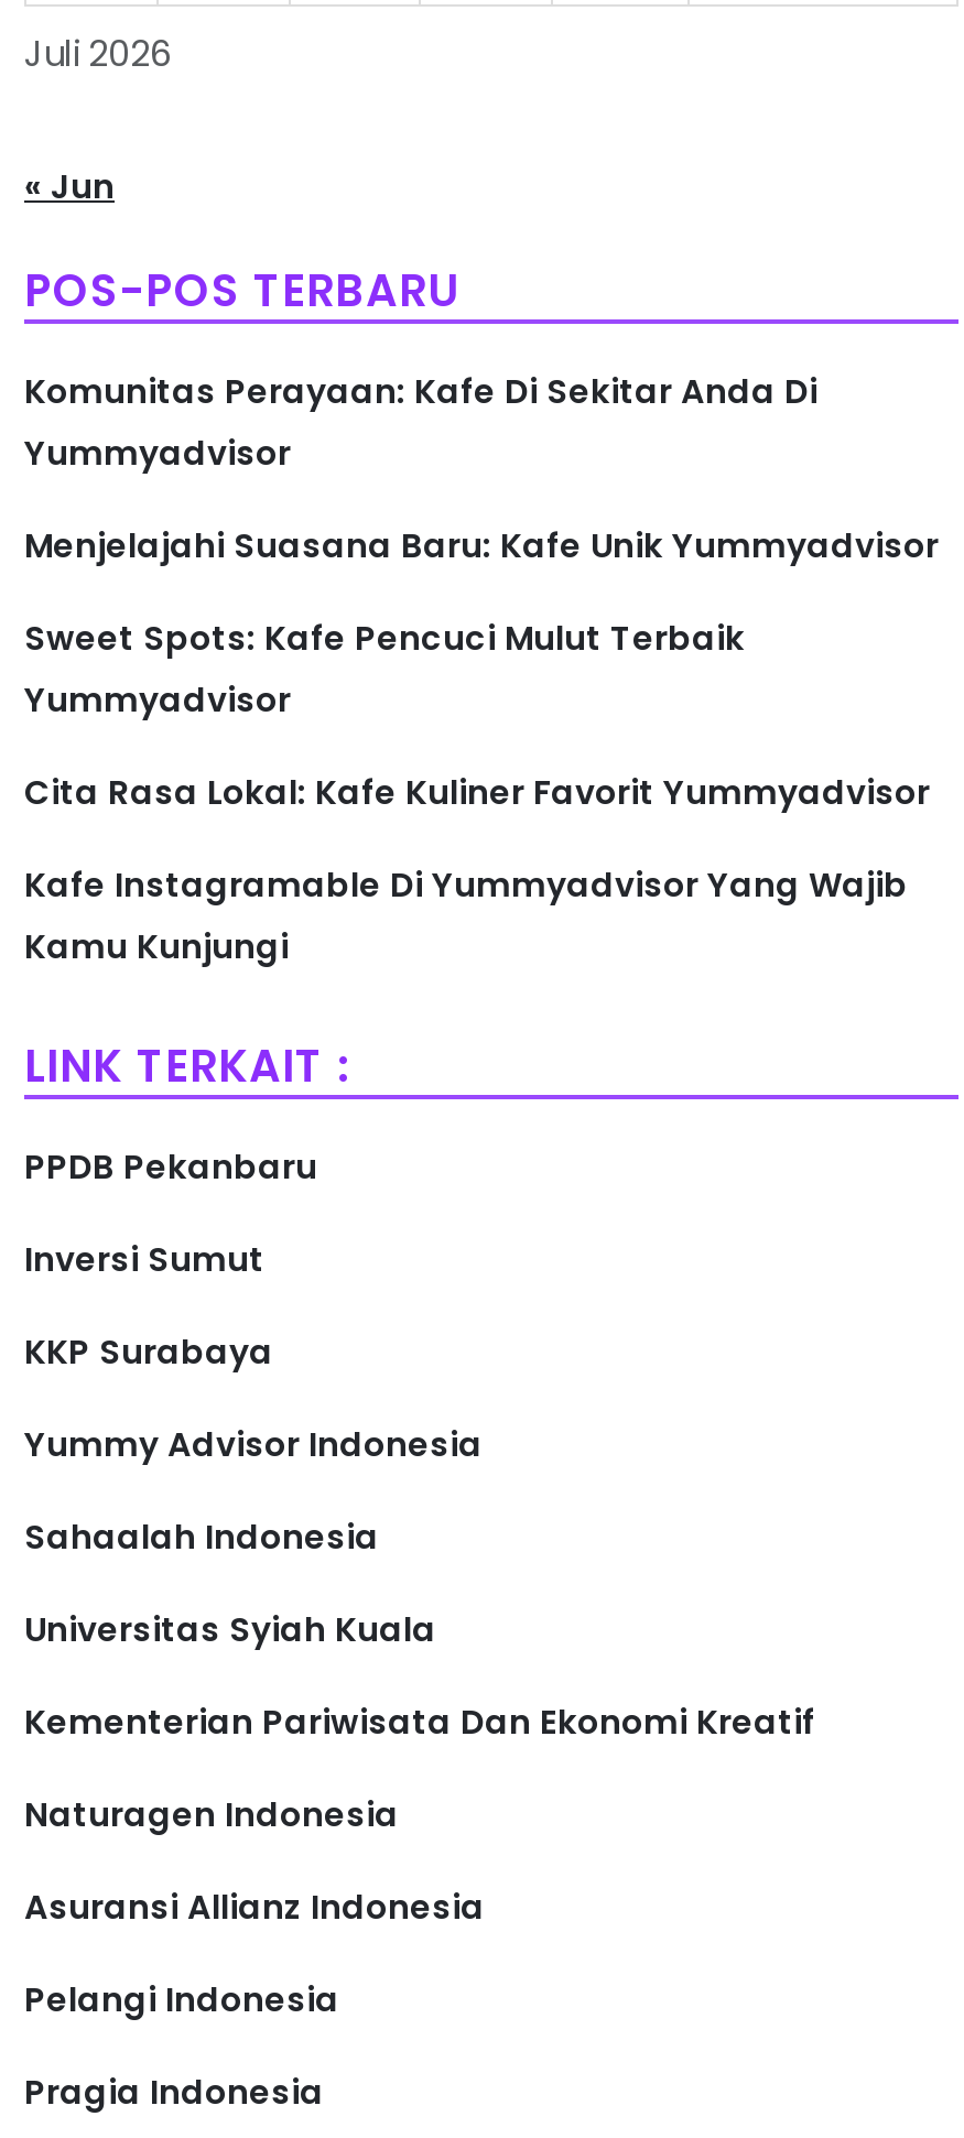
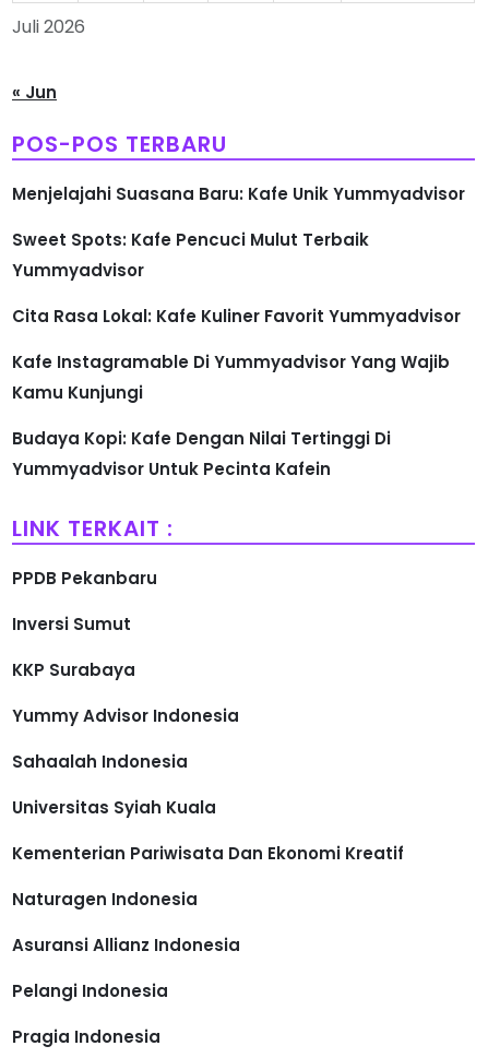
[24,368,817,476] Komunitas Perayaan: Kafe Di Sekitar Anda Di | Yummyadvisor -> none
moved [24,522,939,969] -> [12,182,465,404]: Menjelajahi Suasana Baru: Kafe Unik Yummyadvisor | Sweet Spots: Kafe Pencuci Mulut Terbaik | Yummyadvisor | Cita Rasa Lokal: Kafe Kuliner Favorit Yummyadvisor | Kafe Instagramable Di Yummyadvisor Yang Wajib | Kamu Kunjungi
none -> [12,427,391,480] Budaya Kopi: Kafe Dengan Nilai Tertinggi Di | Yummyadvisor Untuk Pecinta Kafein

